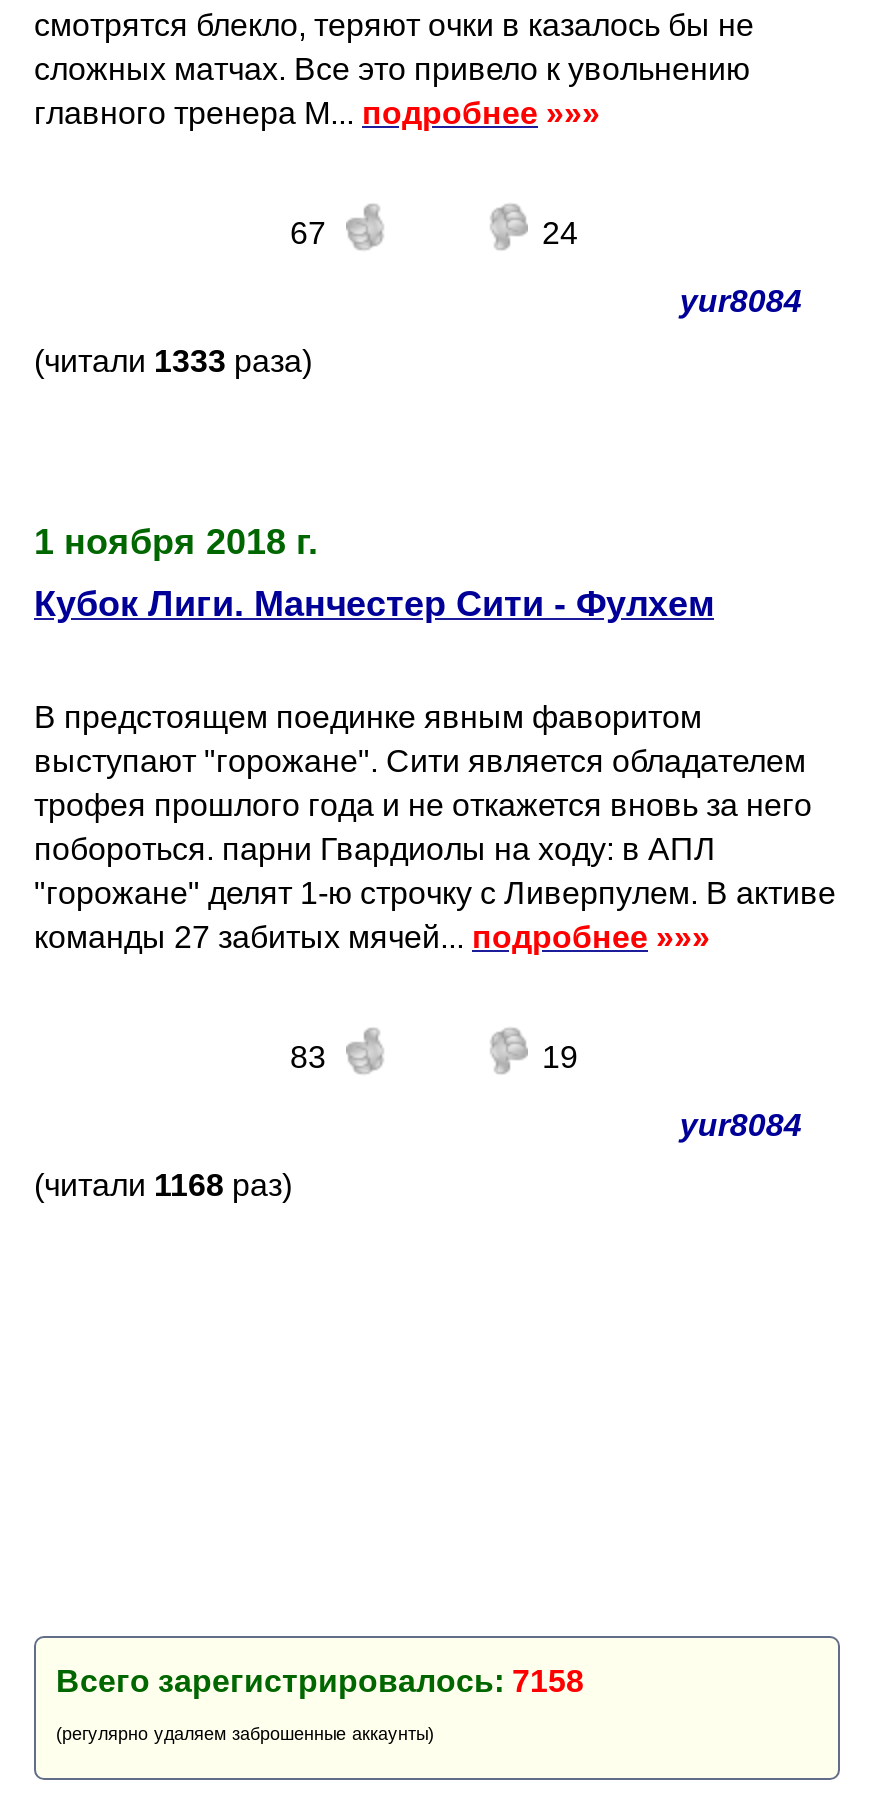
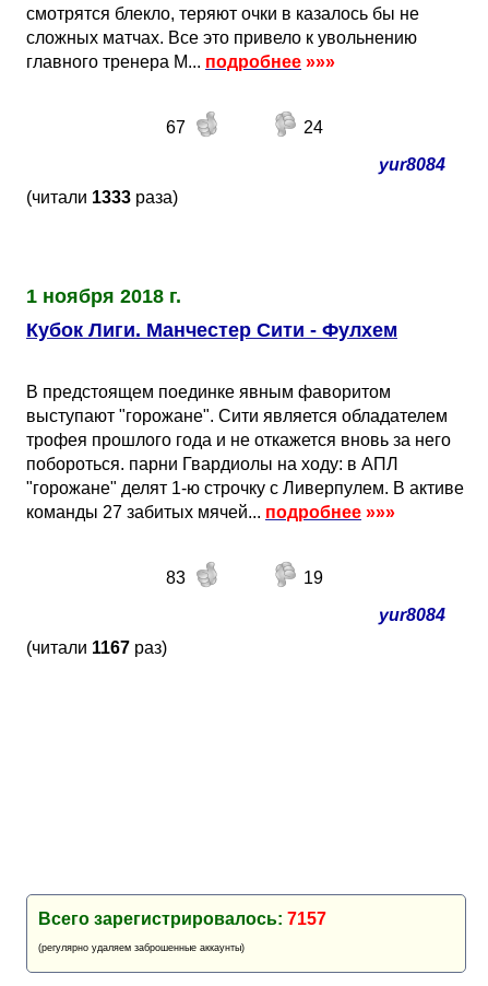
[34,1168,292,1202] (читали 1168 раз) -> [26,638,167,657] (читали 1167 раз)
[56,1664,584,1698] Всего зарегистрировалось: 7158 -> [38,909,326,928] Всего зарегистрировалось: 7157

